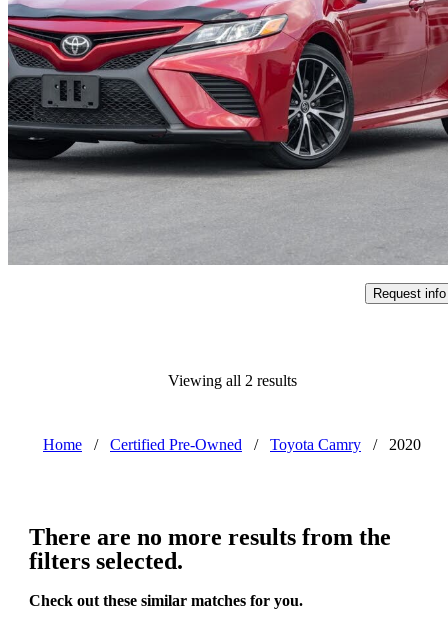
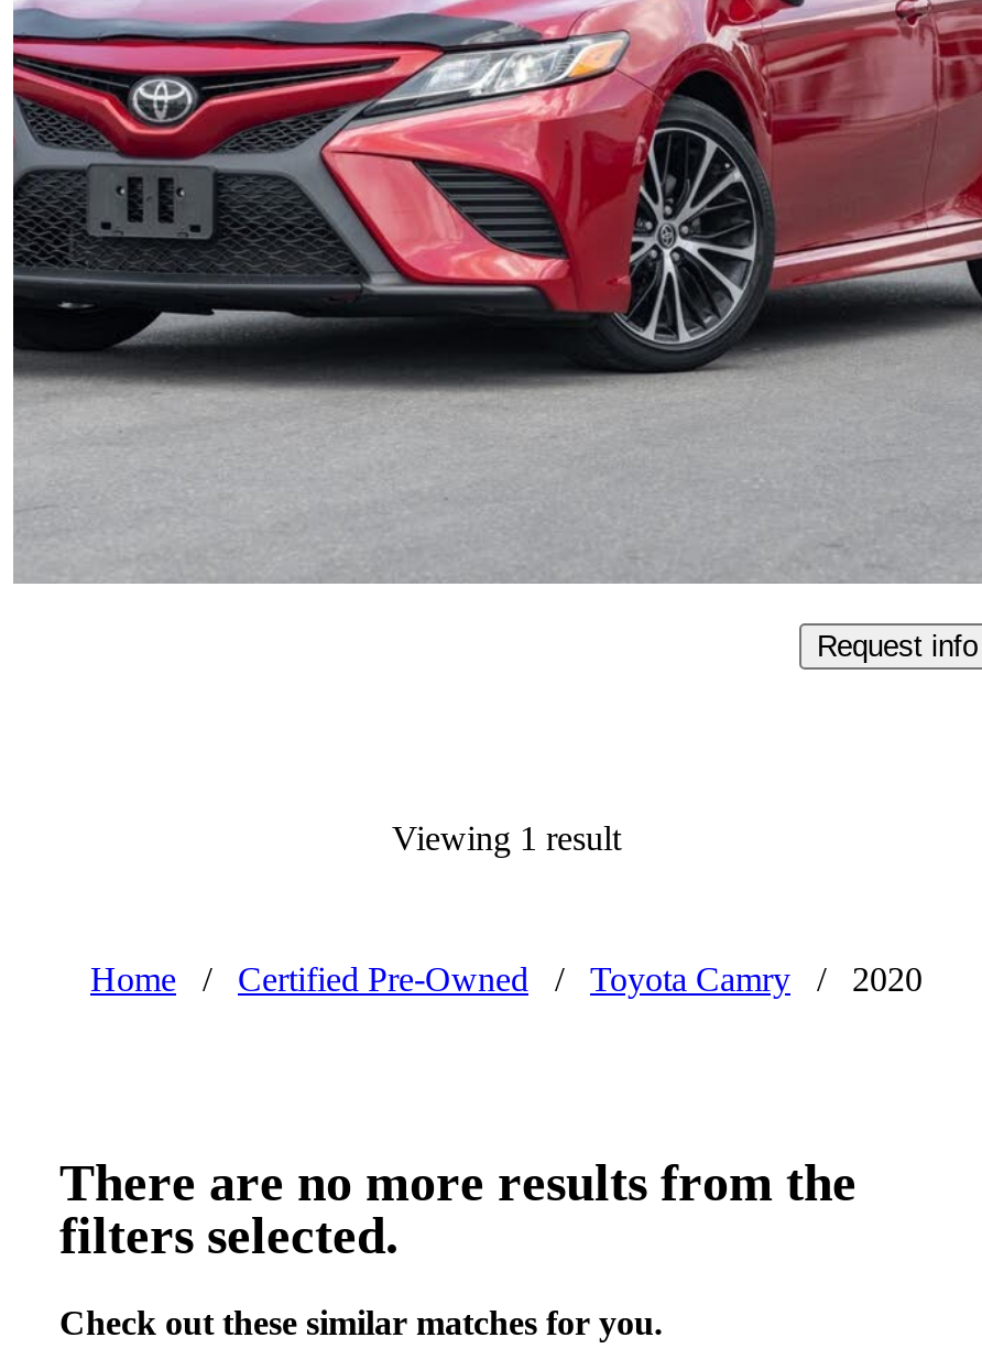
[167,372,296,389] Viewing all 2 results -> [392,819,621,856] Viewing 1 result

